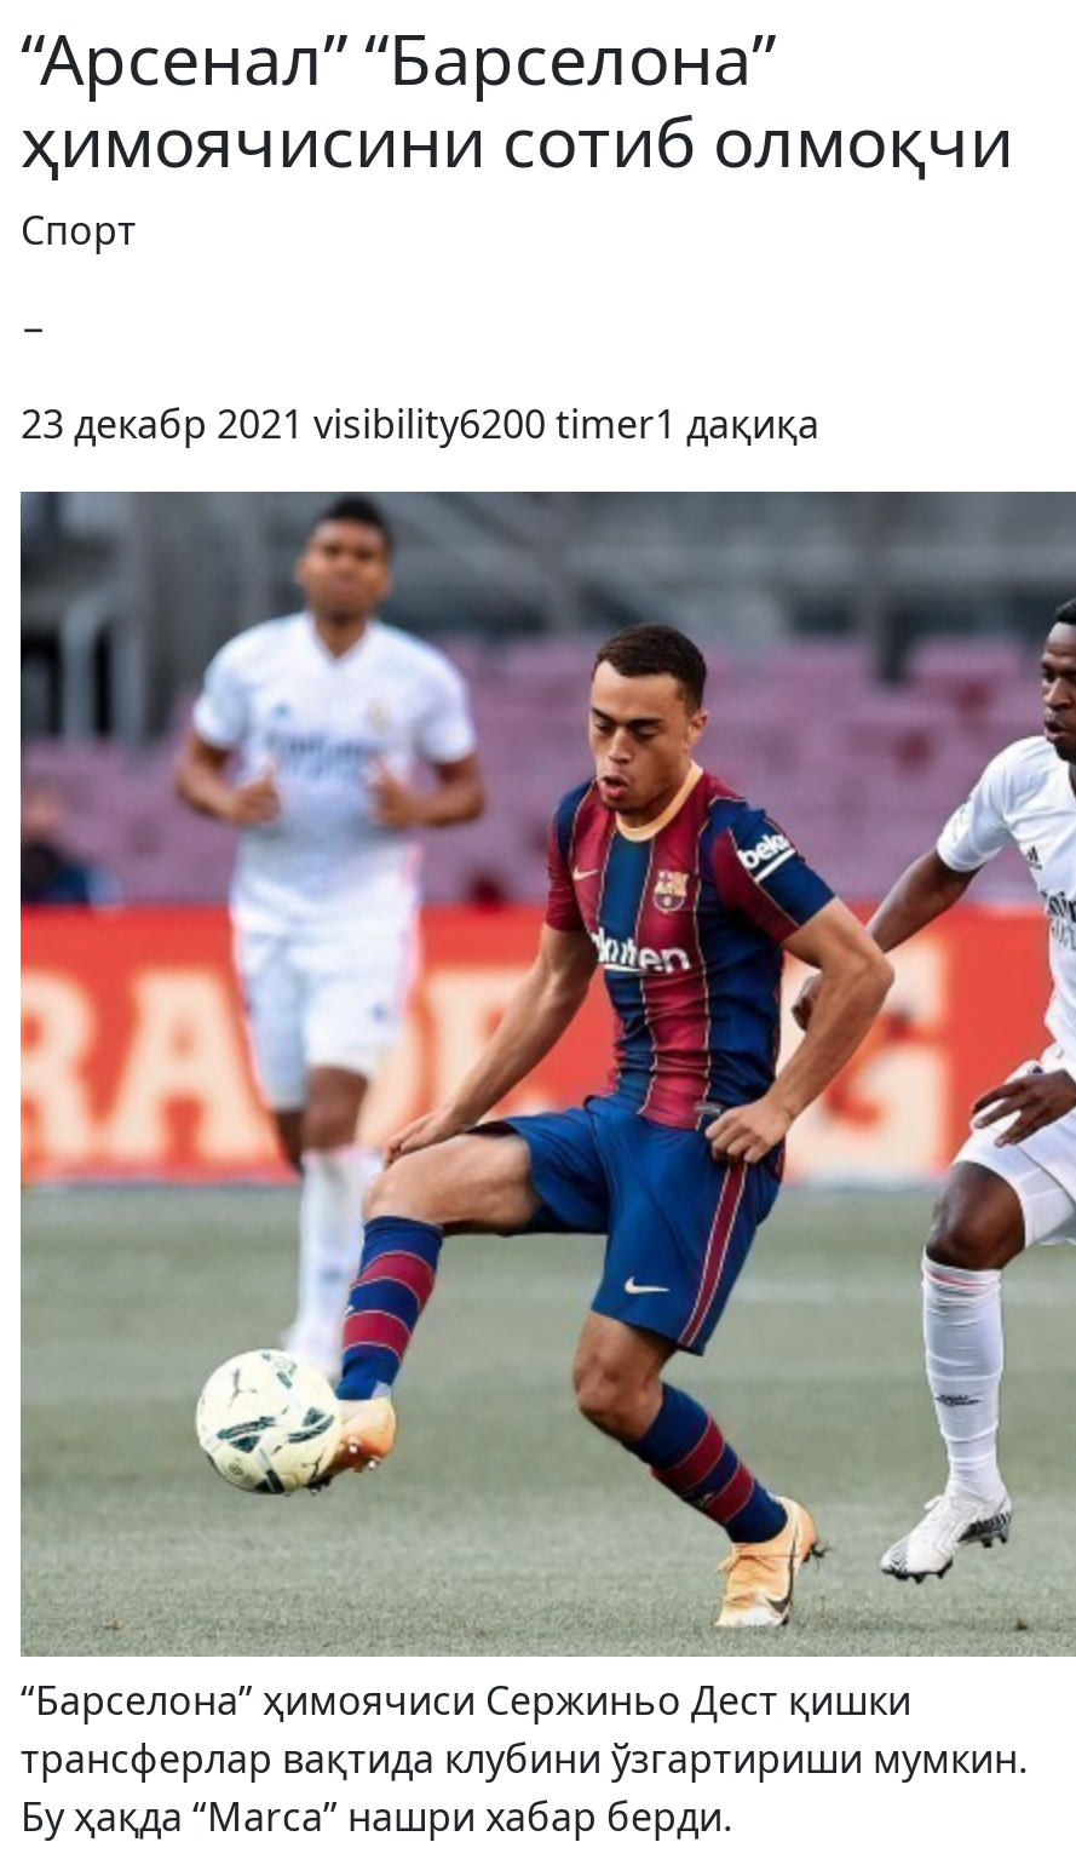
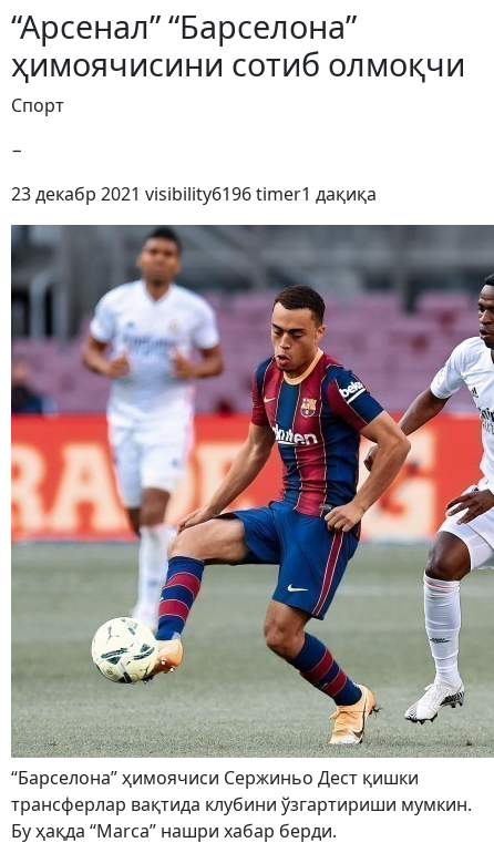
[21,397,819,451] 23 декабр 2021 visibility6200 timer1 дақиқа -> [11,182,377,206] 23 декабр 2021 visibility6196 timer1 дақиқа

